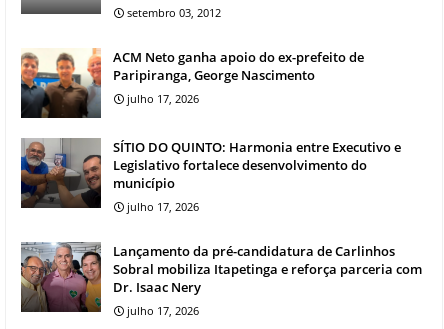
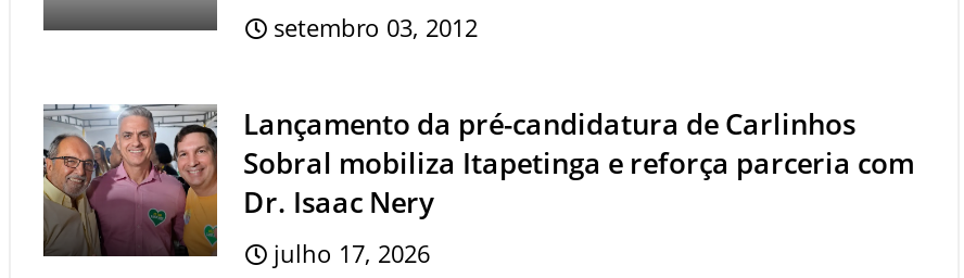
[20,48,401,214] [image] | ACM Neto ganha apoio do ex-prefeito de | Paripiranga, George Nascimento | julho 17, 2026 | SÍTIO DO QUINTO: Harmonia entre Executivo e | Legislativo fortalece desenvolvimento do | município | julho 17, 2026 -> none
[20,137,101,207] [image] -> none

